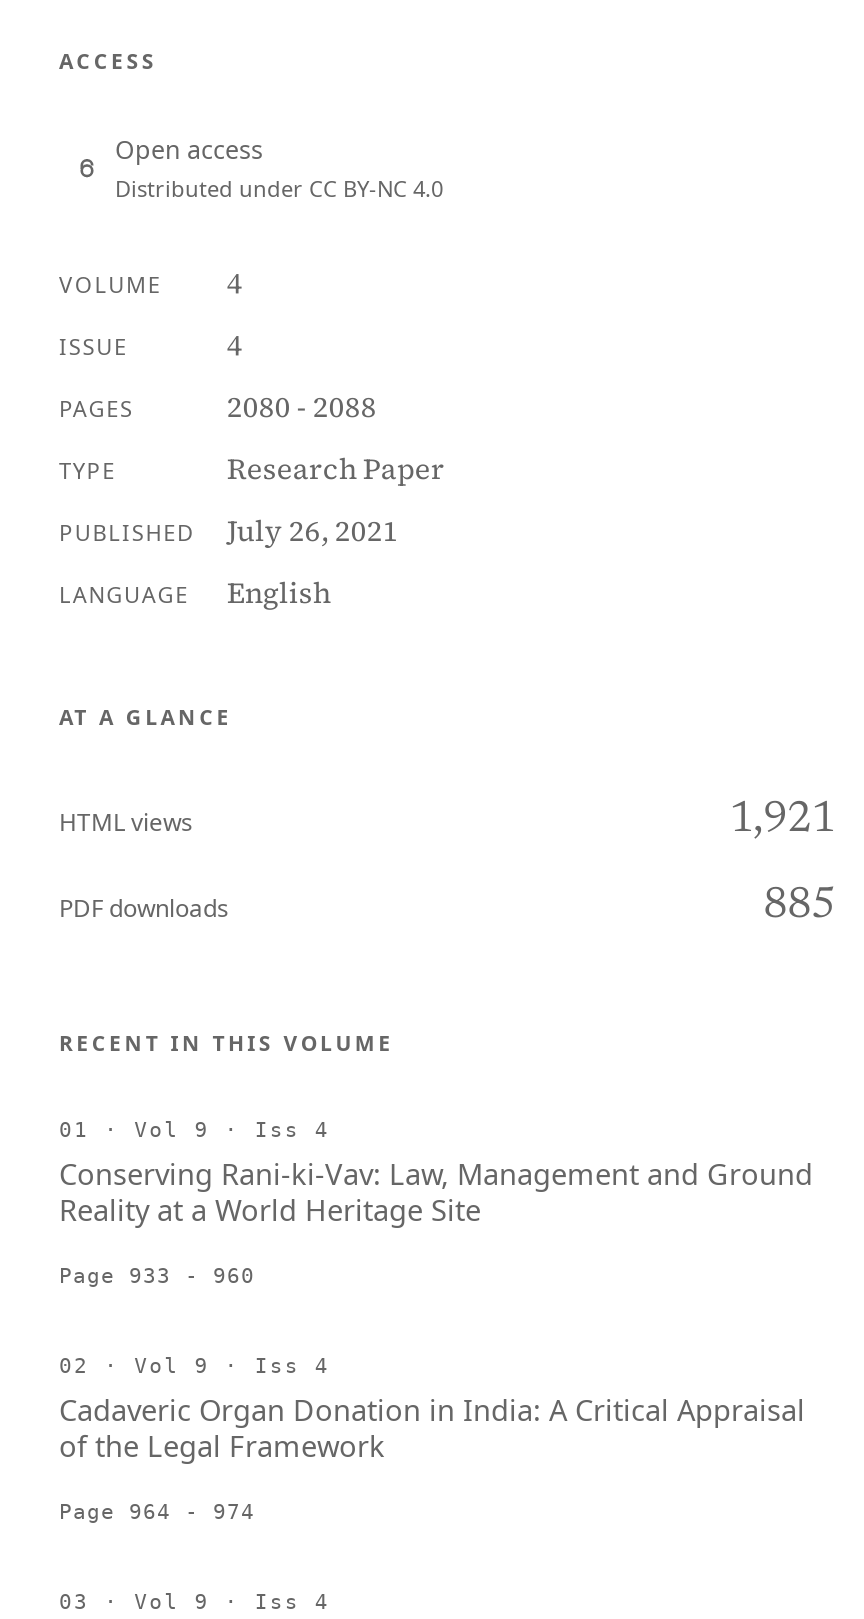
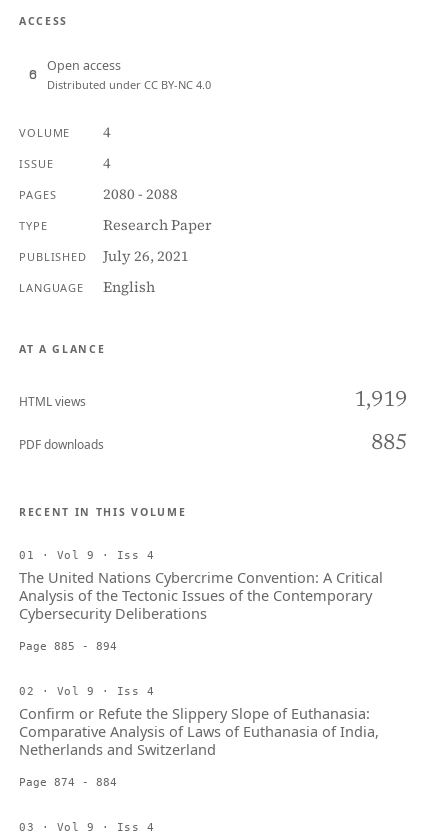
[729,799,835,843] 1,921 -> [354,390,407,412] 1,919
[59,1153,813,1229] Conserving Rani-ki-Vav: Law, Management and Ground | Reality at a World Heritage Site -> [19,567,383,623] The United Nations Cybercrime Convention: A Critical | Analysis of the Tectonic Issues of the Contemporary | Cybersecurity Deliberations
[59,1263,255,1287] Page 933 - 960 -> [19,640,117,652] Page 885 - 894
[59,1389,805,1465] Cadaveric Organ Donation in India: A Critical Appraisal | of the Legal Framework -> [19,703,379,759] Confirm or Refute the Slippery Slope of Euthanasia: | Comparative Analysis of Laws of Euthanasia of India, | Netherlands and Switzerland
[59,1499,255,1523] Page 964 - 974 -> [19,776,117,788] Page 874 - 884

